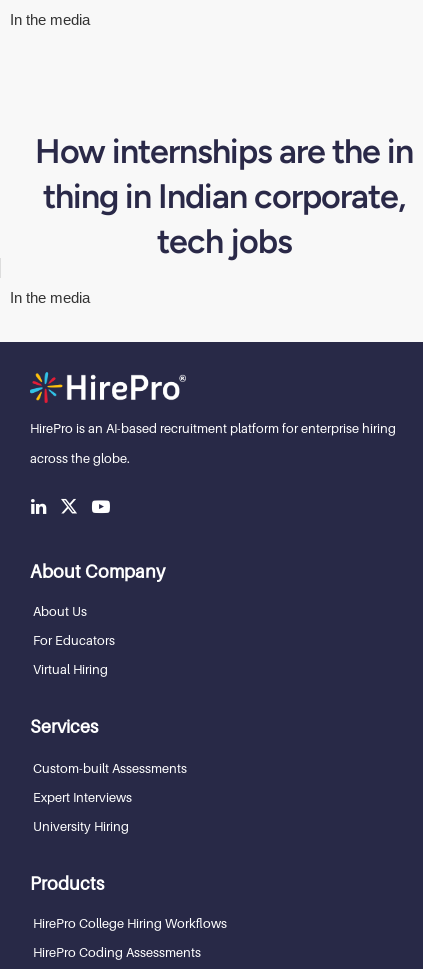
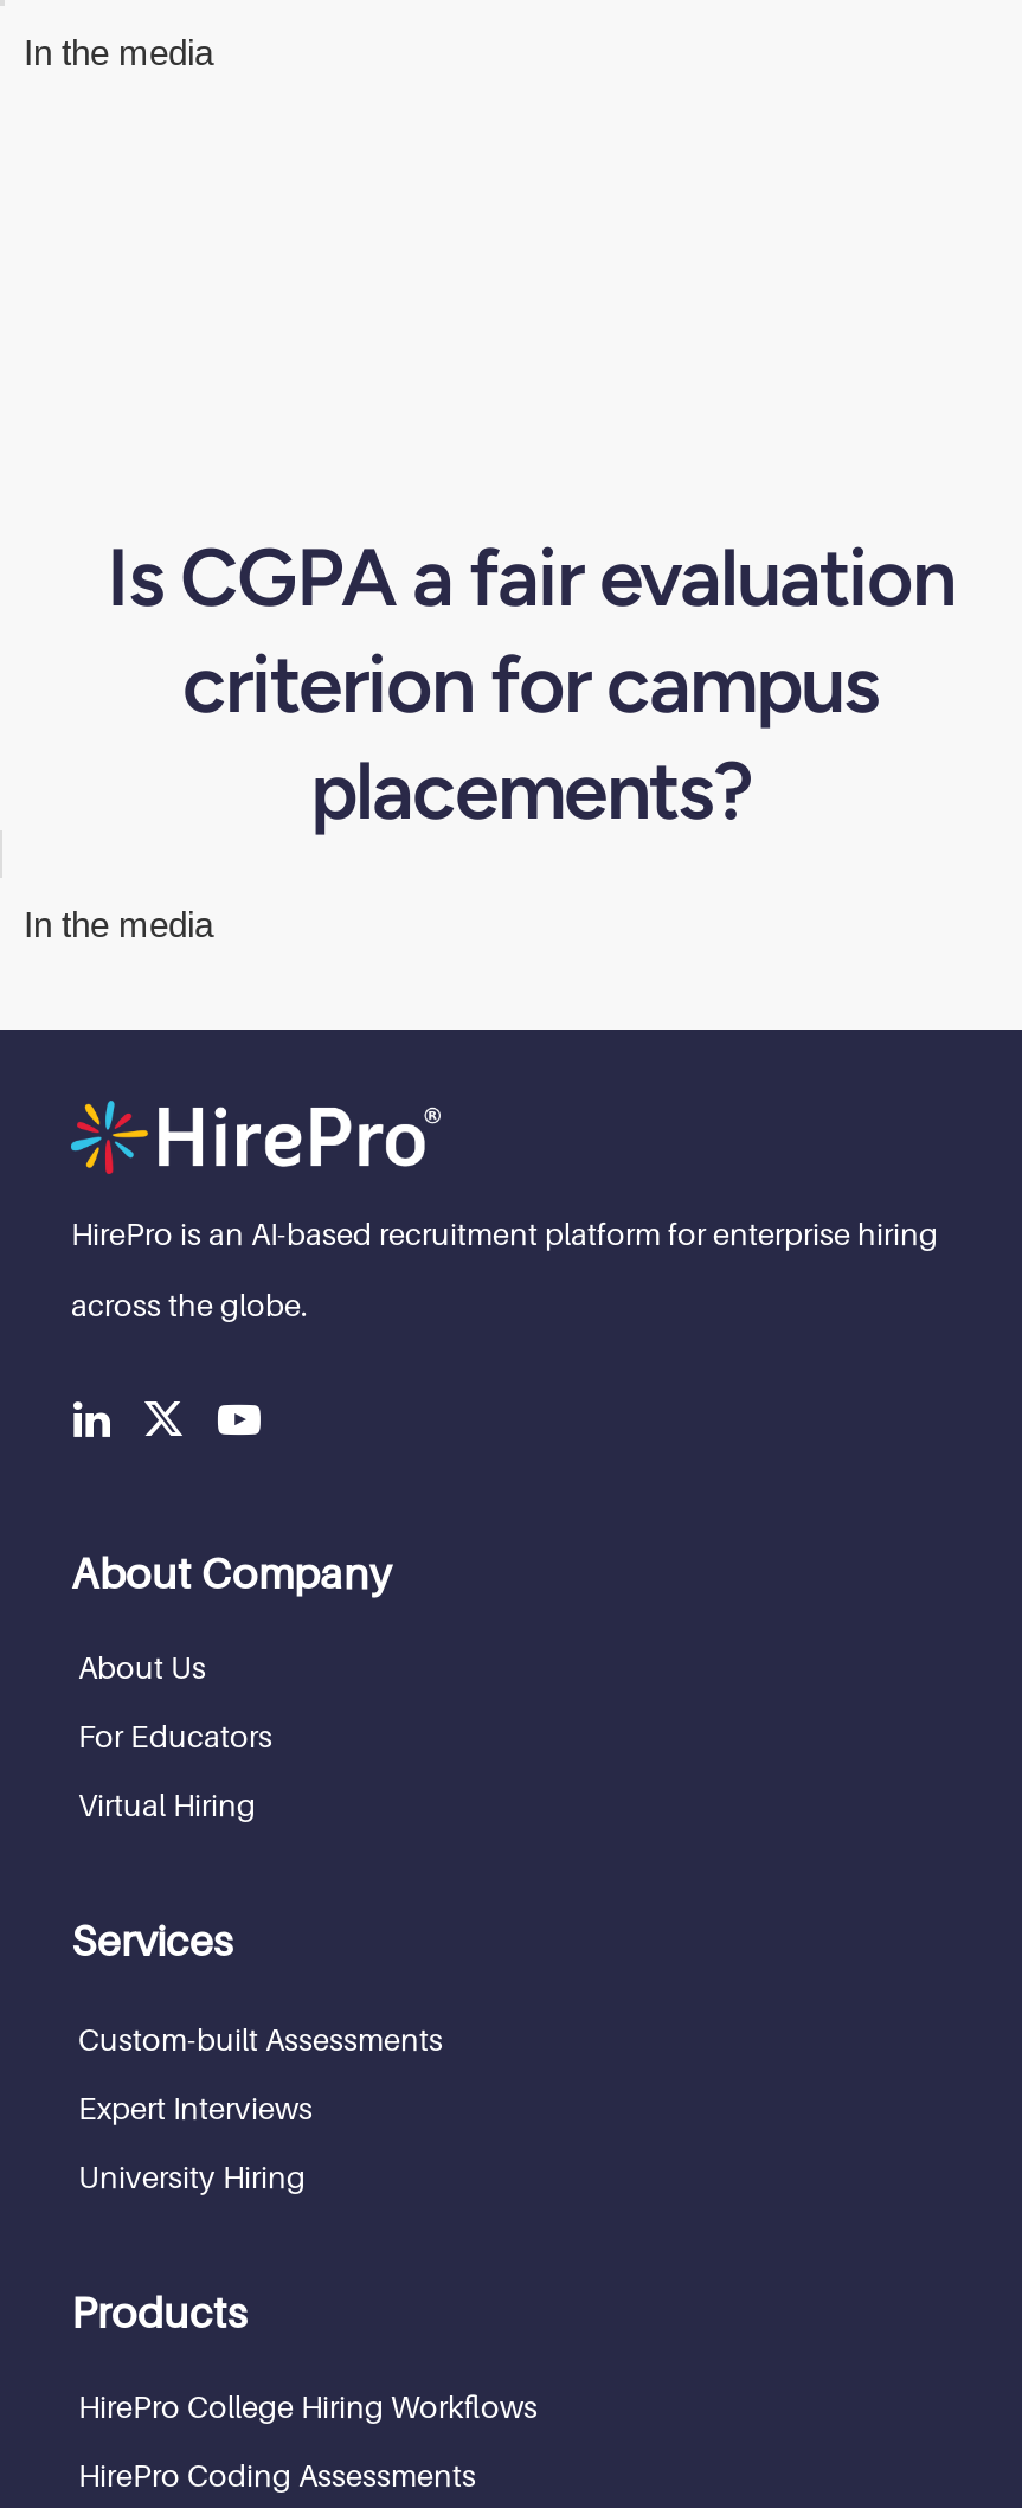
[35,131,413,262] How internships are the in | thing in Indian corporate, | tech jobs -> [107,530,954,840] Is CGPA a fair evaluation | criterion for campus | placements?

